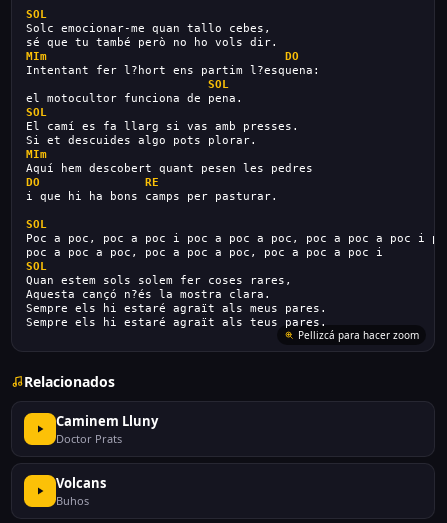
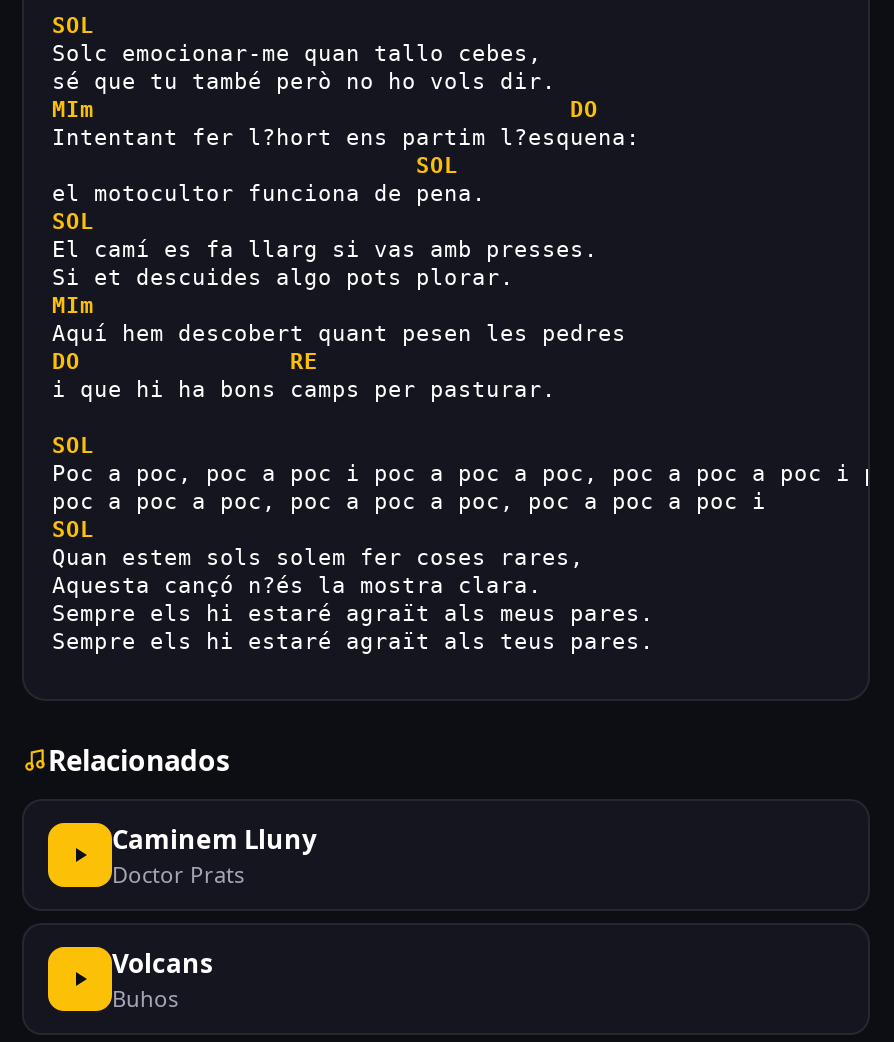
[298,328,419,342] Pellizcá para hacer zoom -> none

